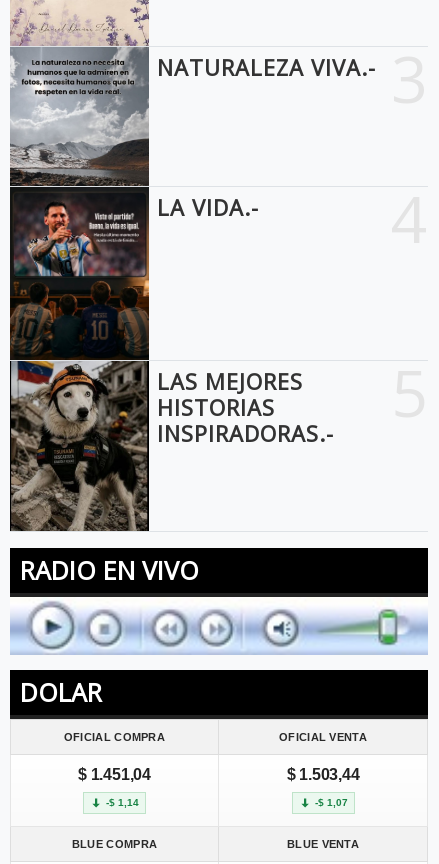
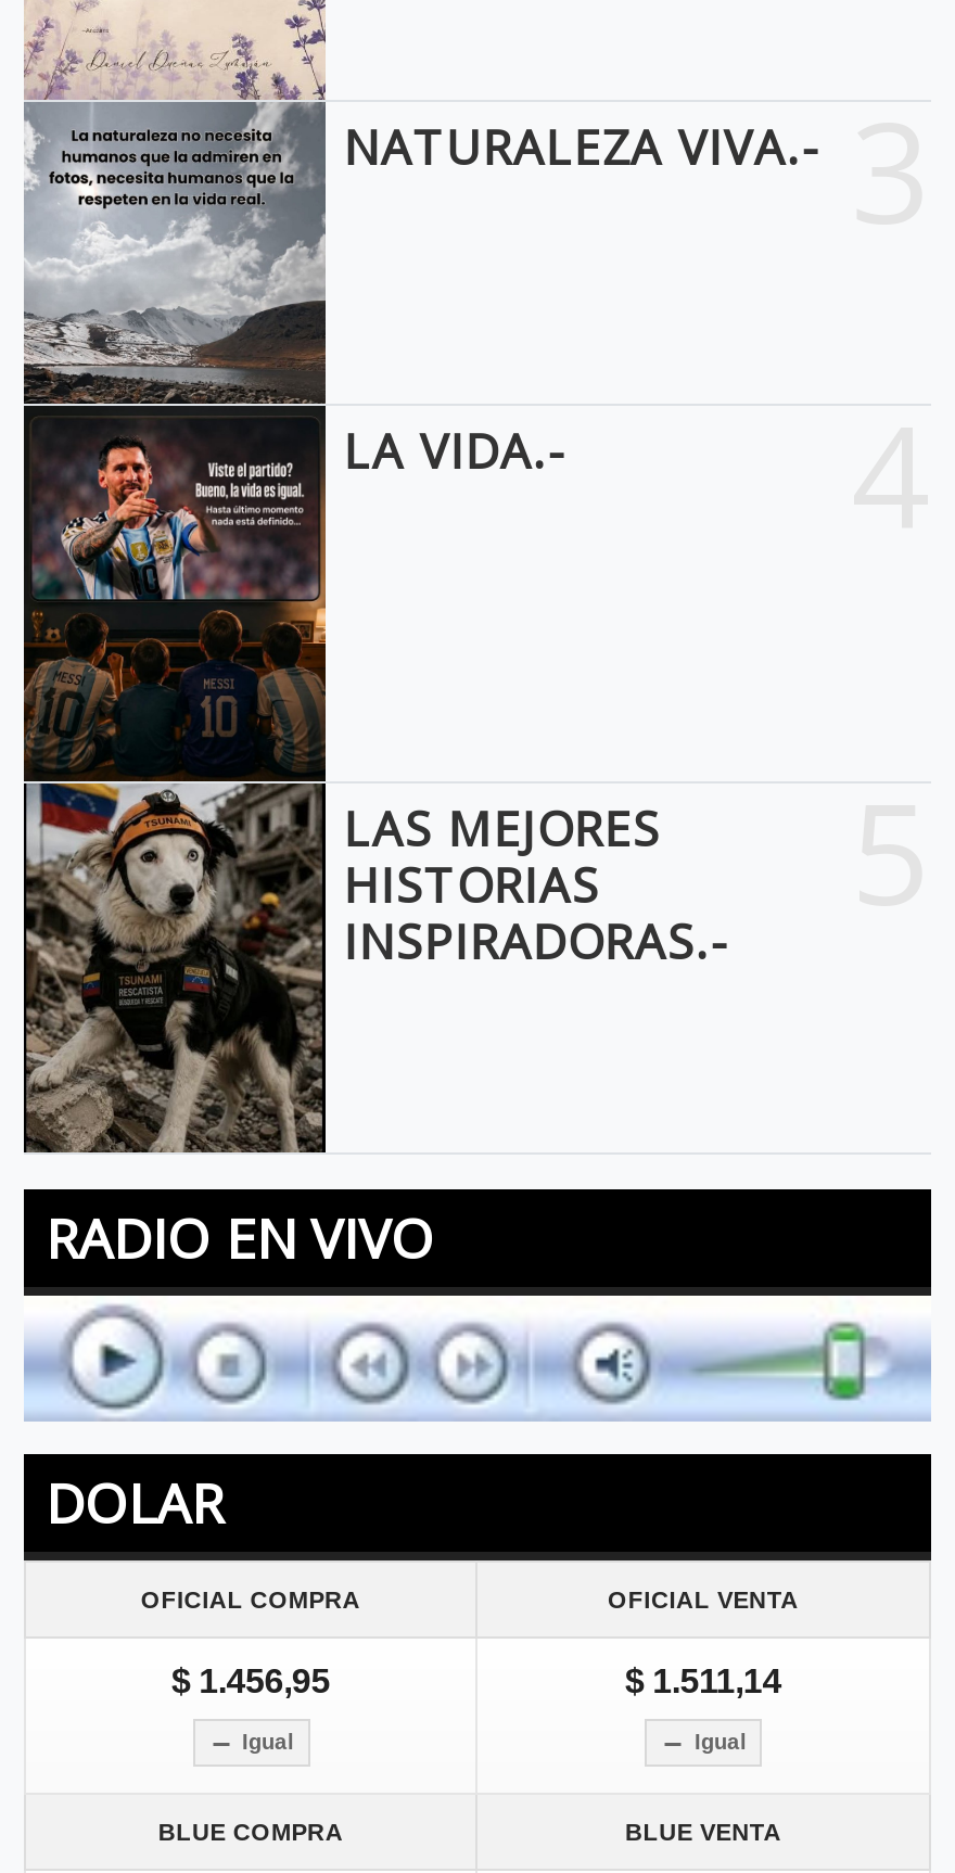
[78,766,151,783] $ 1.451,04 -> [171,1662,330,1699] $ 1.456,95
[286,766,359,783] $ 1.503,44 -> [625,1662,781,1699] $ 1.511,14
[106,797,139,808] -$ 1,14 -> [242,1730,294,1753] Igual
[314,797,347,808] -$ 1,07 -> [695,1730,747,1753] Igual

